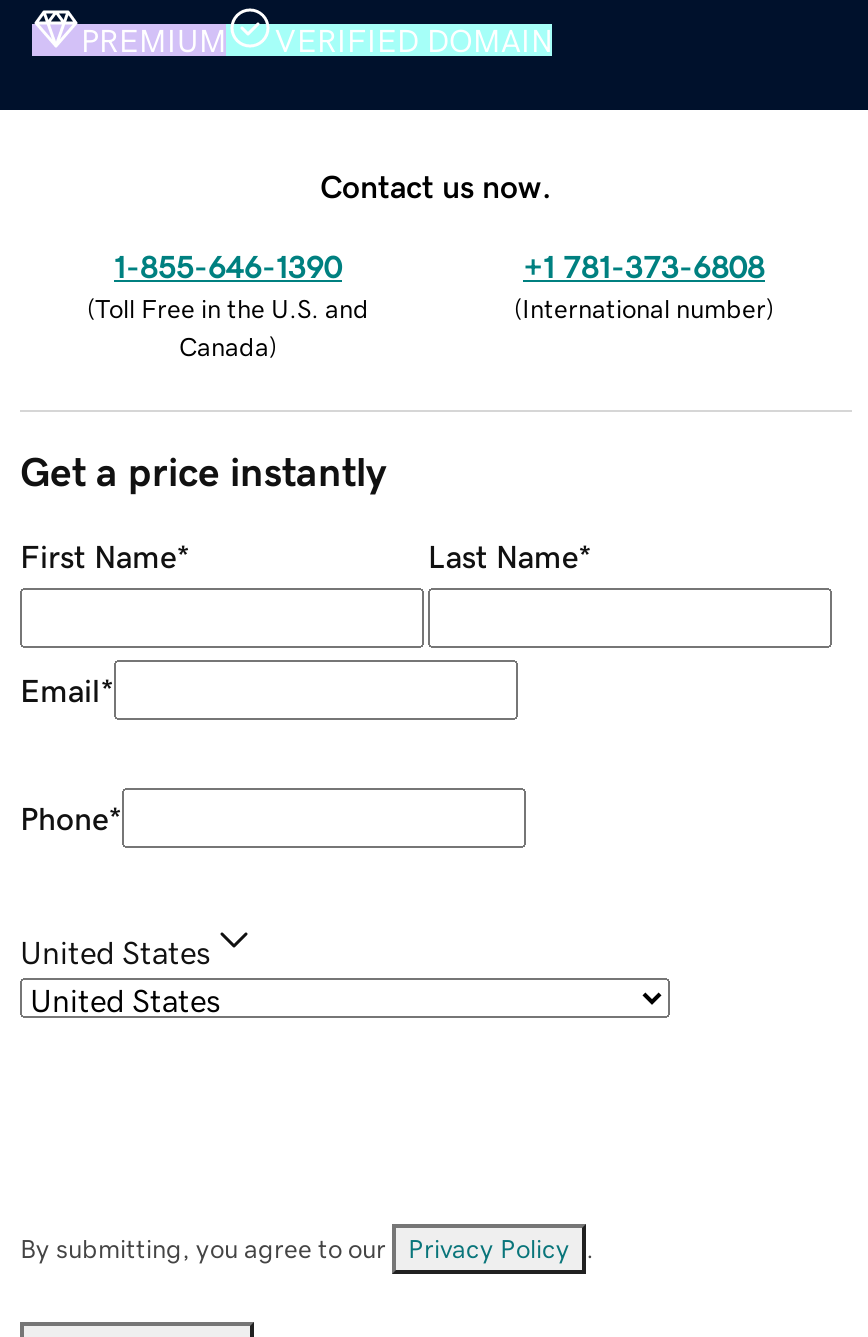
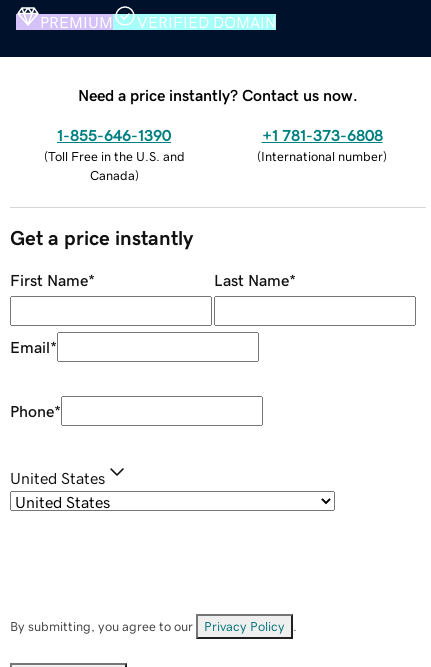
[320,169,552,201] Contact us now. -> [78,87,358,103] Need a price instantly? Contact us now.

